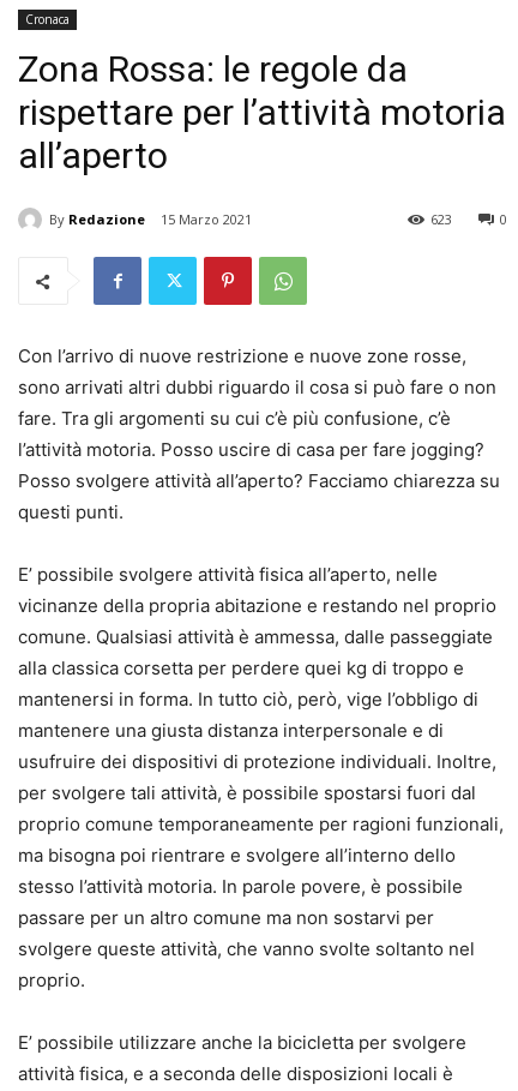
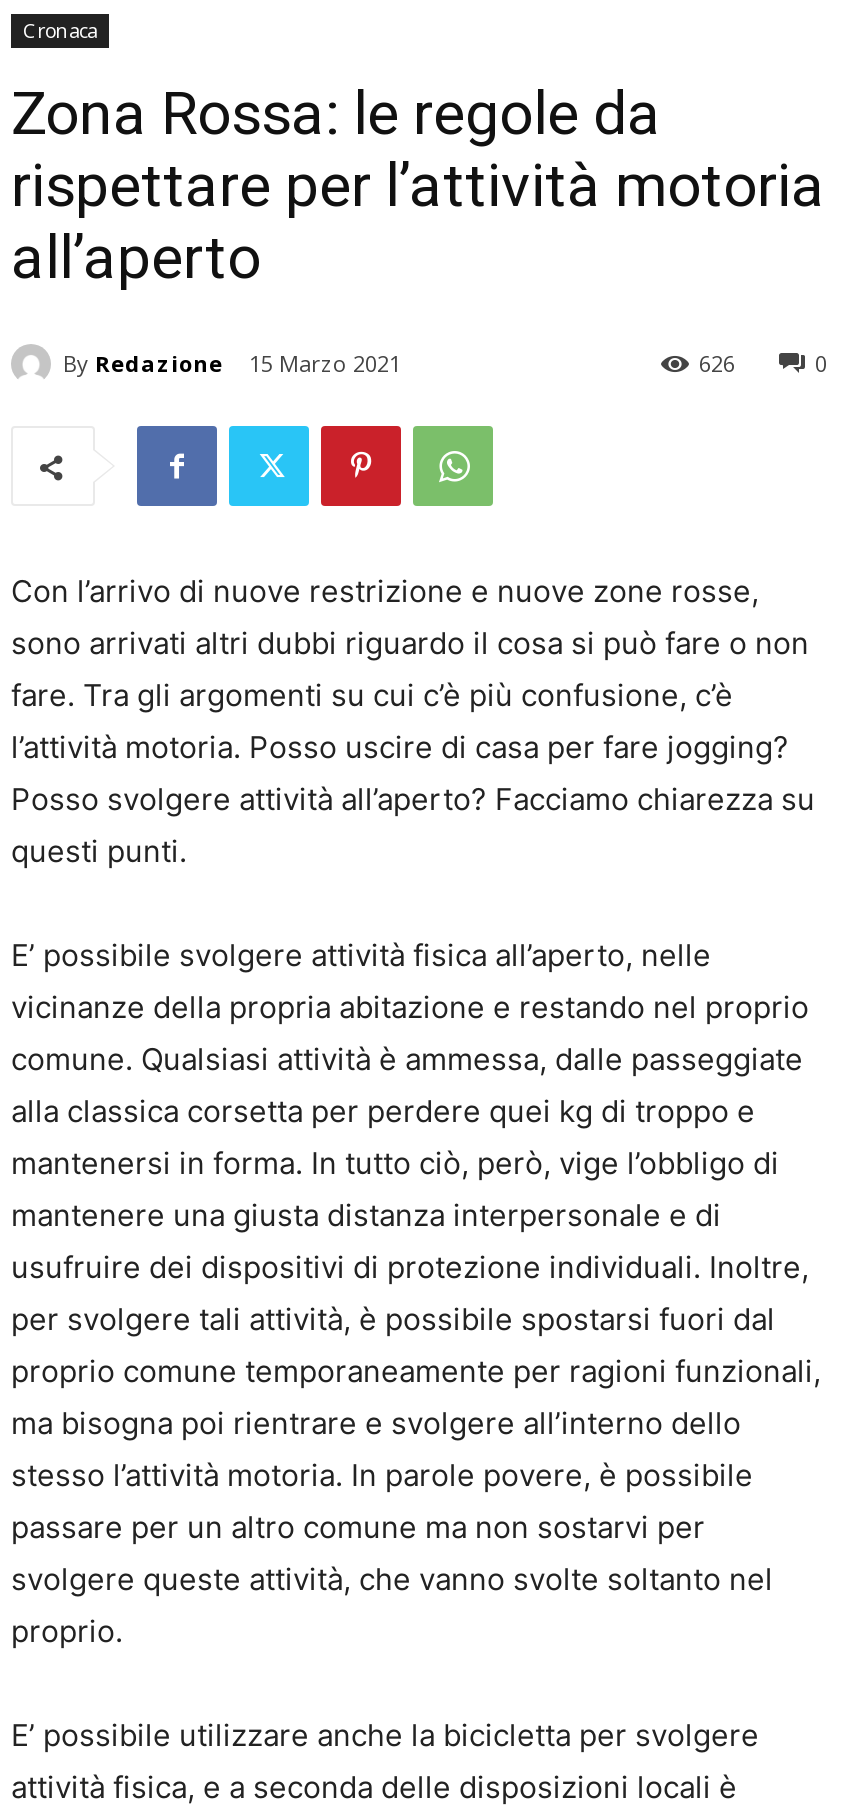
[430,210,452,228] 623 -> [699,348,735,378] 626

